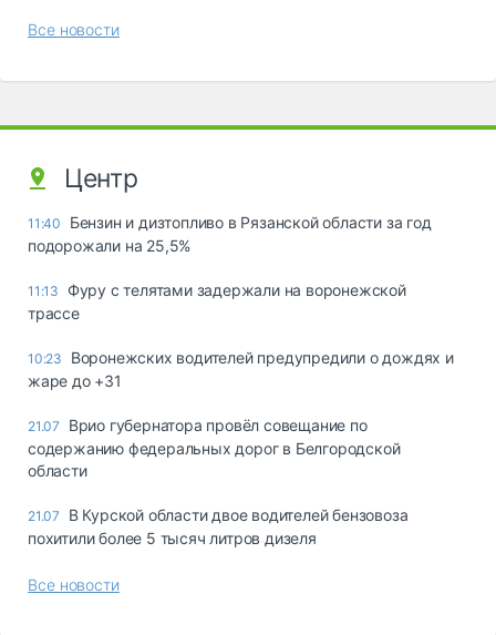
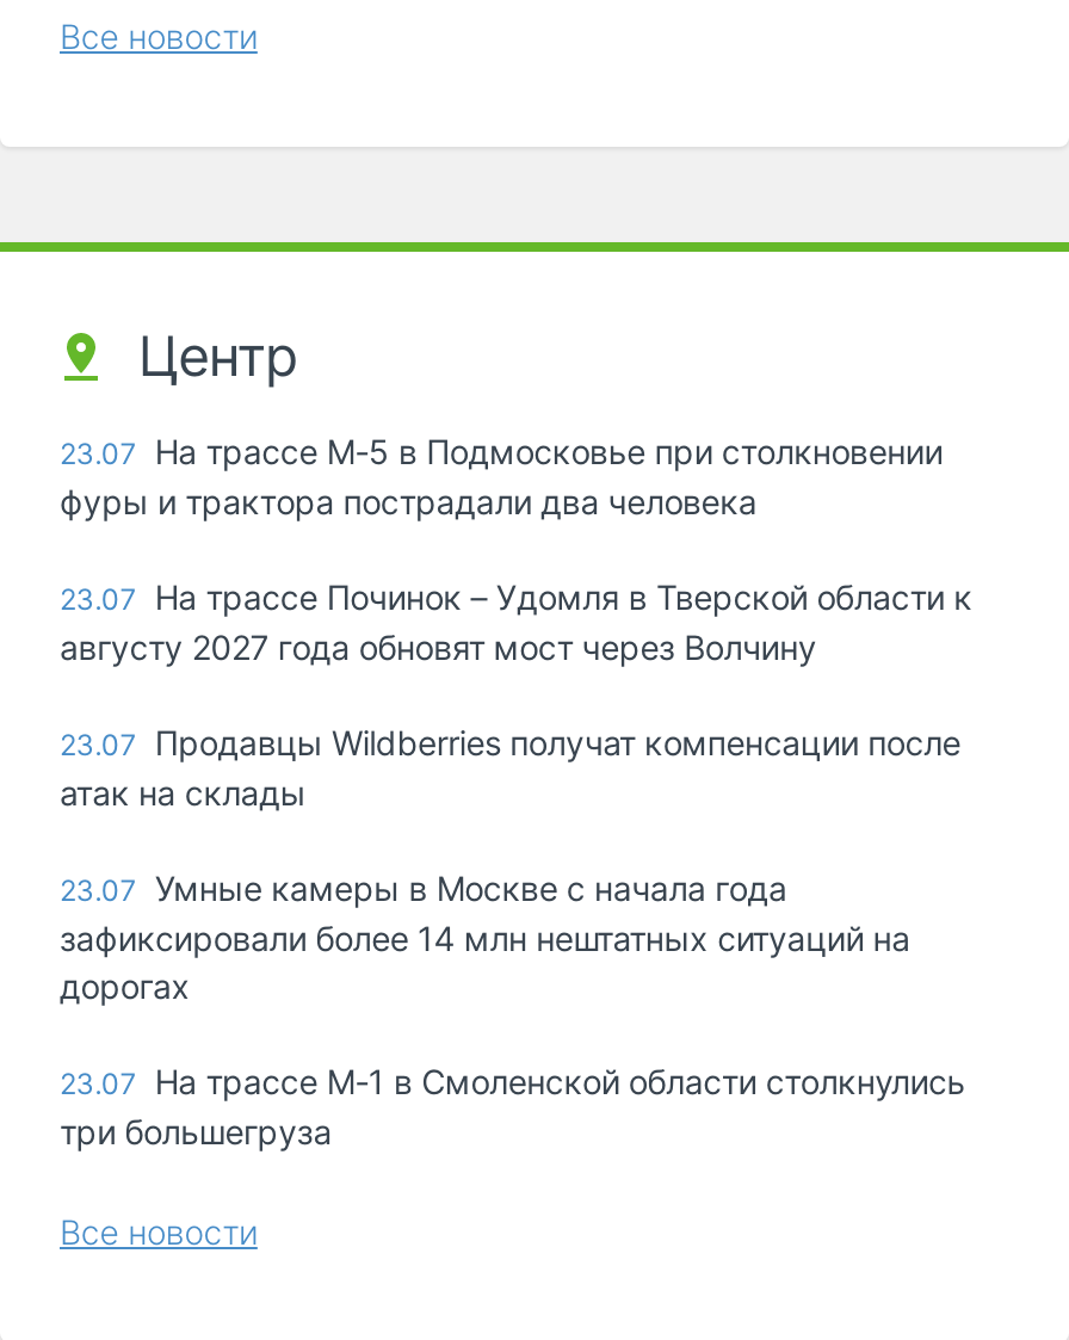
[28,213,431,255] 11:40 Бензин и дизтопливо в Рязанской области за год | подорожали на 25,5% -> [60,431,943,522] 23.07 На трассе М-5 в Подмосковье при столкновении | фуры и трактора пострадали два человека
[28,280,406,323] 11:13 Фуру с телятами задержали на воронежской | трассе -> [60,577,972,667] 23.07 На трассе Починок – Удомля в Тверской области к | августу 2027 года обновят мост через Волчину
[28,348,454,390] 10:23 Воронежских водителей предупредили о дождях и | жаре до +31 -> [60,722,961,813] 23.07 Продавцы Wildberries получат компенсации после | атак на склады
[28,416,400,480] 21.07 Врио губернатора провёл совещание по | содержанию федеральных дорог в Белгородской | области -> [60,868,910,1006] 23.07 Умные камеры в Москве с начала года | зафиксировали более 14 млн нештатных ситуаций на | дорогах
[28,505,408,548] 21.07 В Курской области двое водителей бензовоза | похитили более 5 тысяч литров дизеля -> [60,1061,965,1152] 23.07 На трассе М-1 в Смоленской области столкнулись | три большегруза

